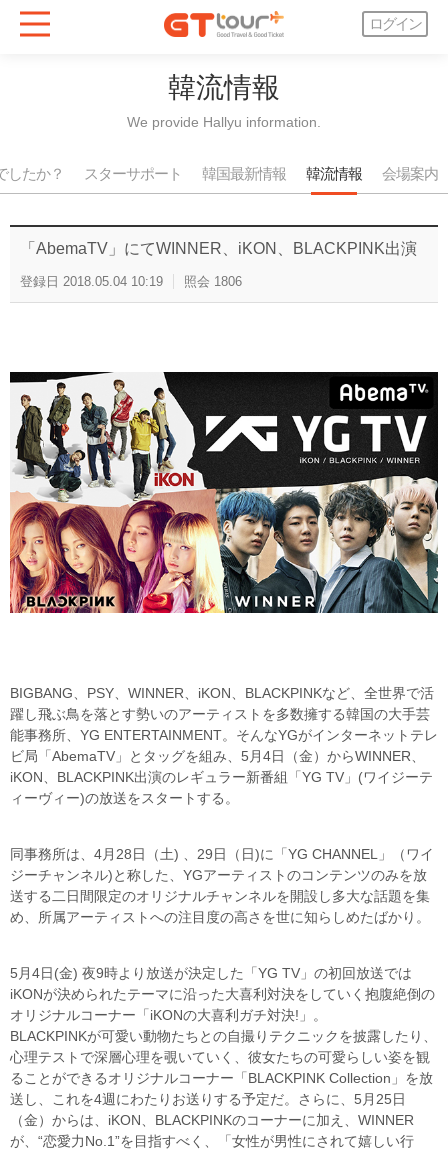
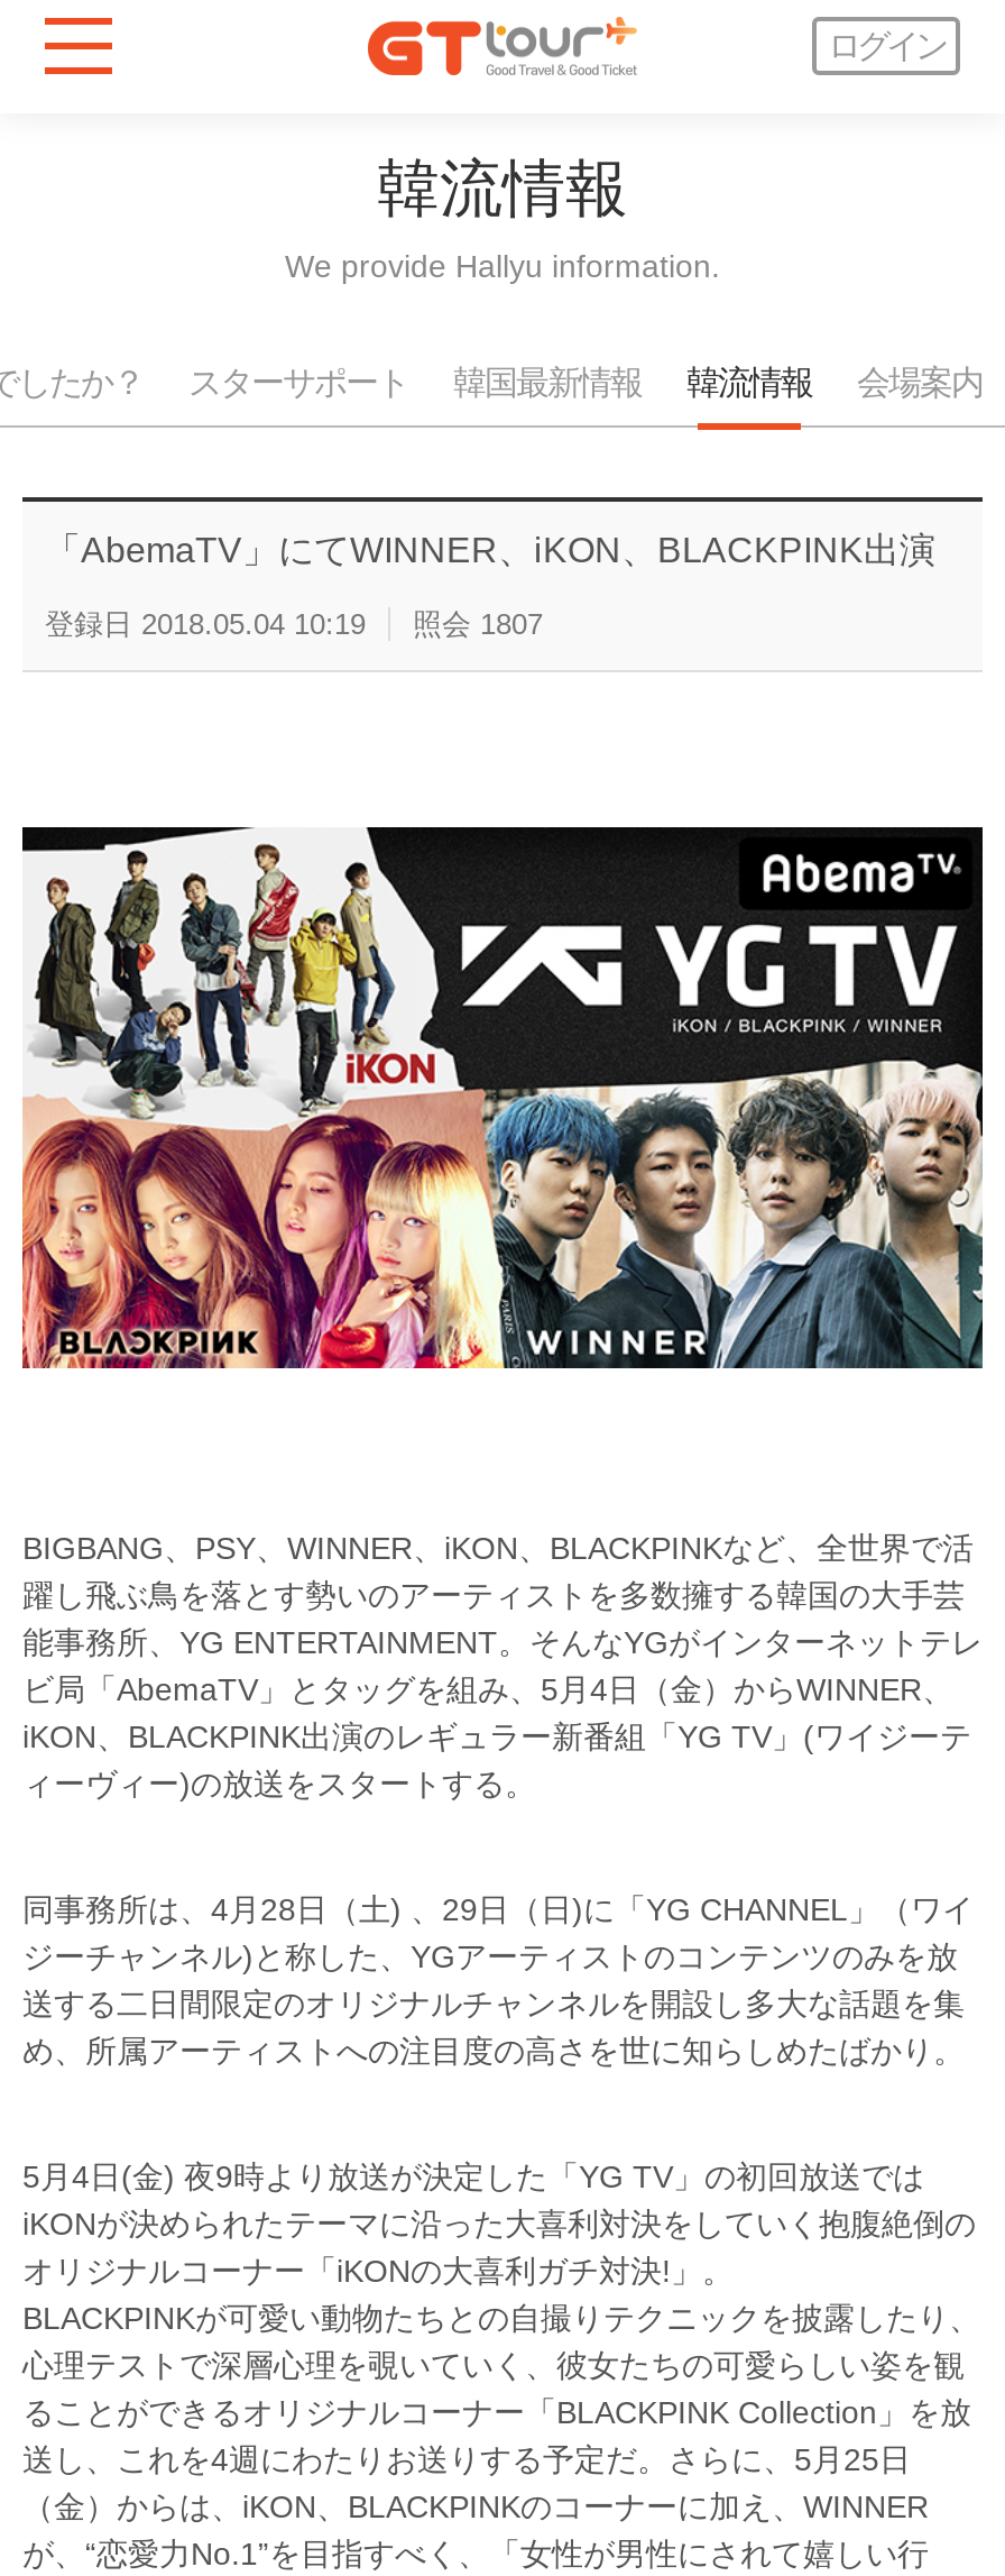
[20,274,242,289] 登録日2018.05.04 10:19 照会1806 -> [45,607,543,641] 登録日2018.05.04 10:19 照会1807

